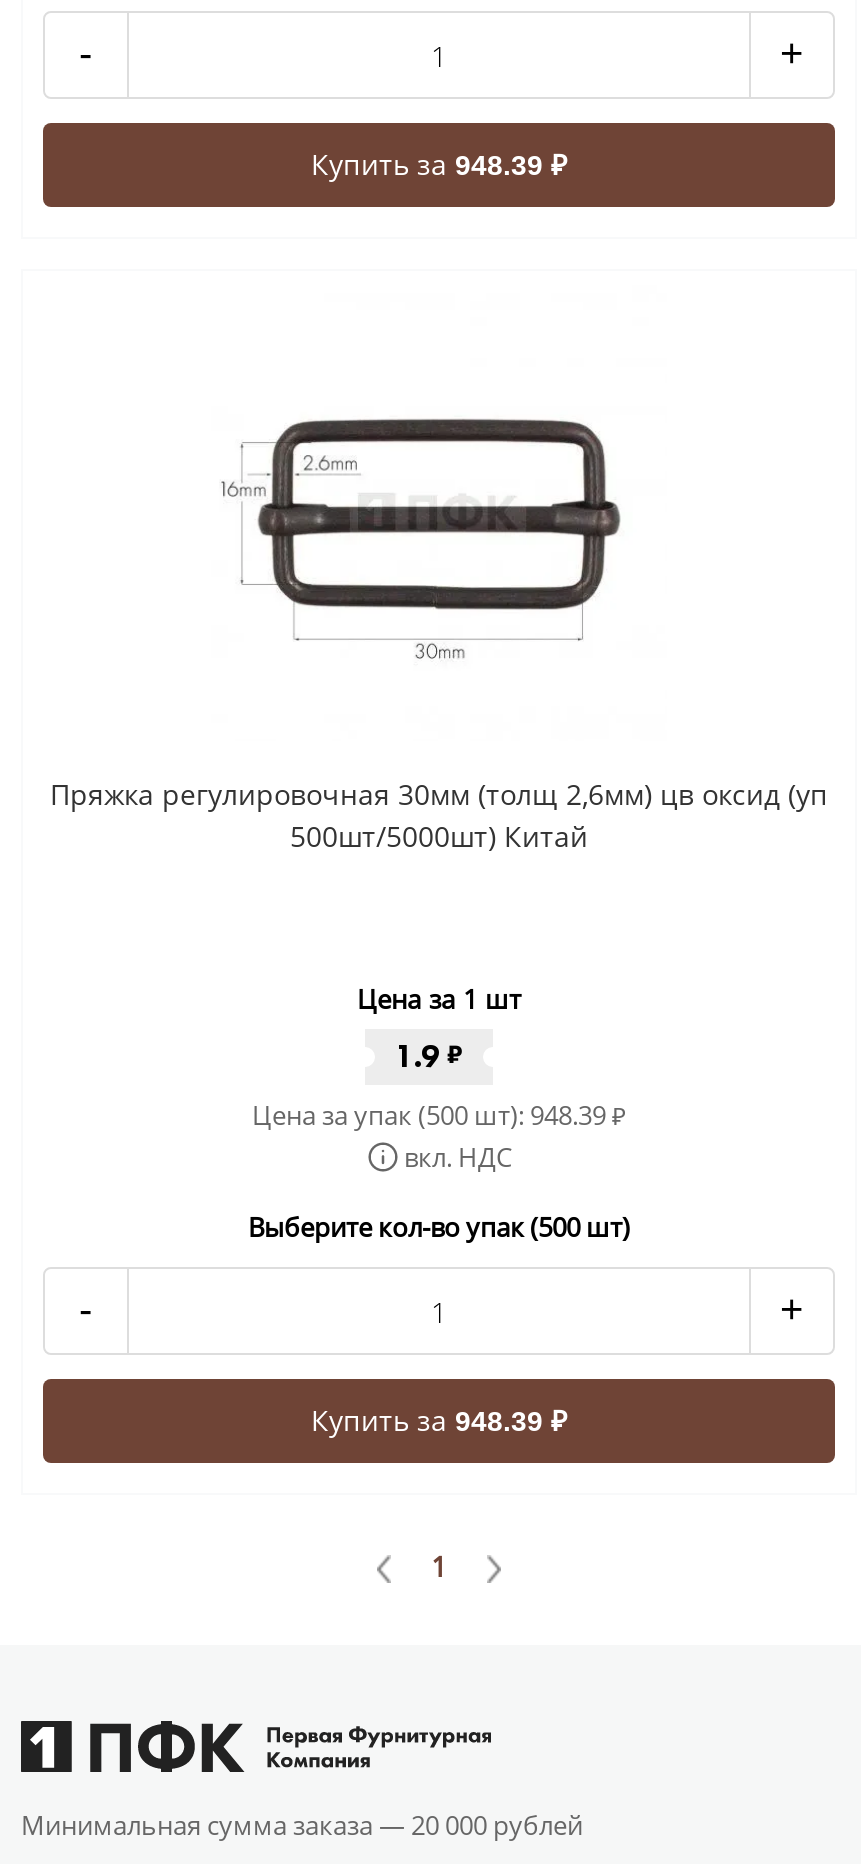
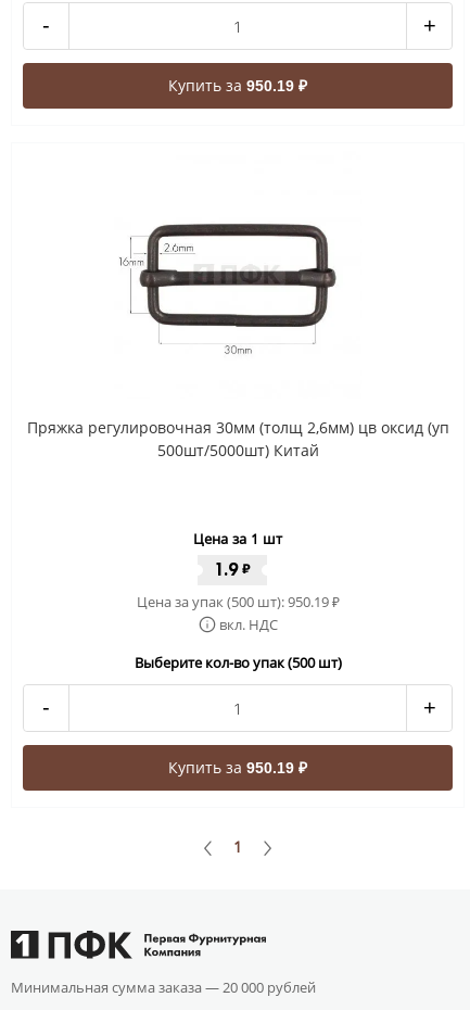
[311,145,567,183] Купить за 948.39 ₽ -> [168,75,307,96] Купить за 950.19 ₽
[252,1097,626,1133] Цена за упак (500 шт): 948.39₽ -> [136,592,339,611] Цена за упак (500 шт): 950.19₽
[311,1401,567,1439] Купить за 948.39 ₽ -> [168,757,307,778] Купить за 950.19 ₽

